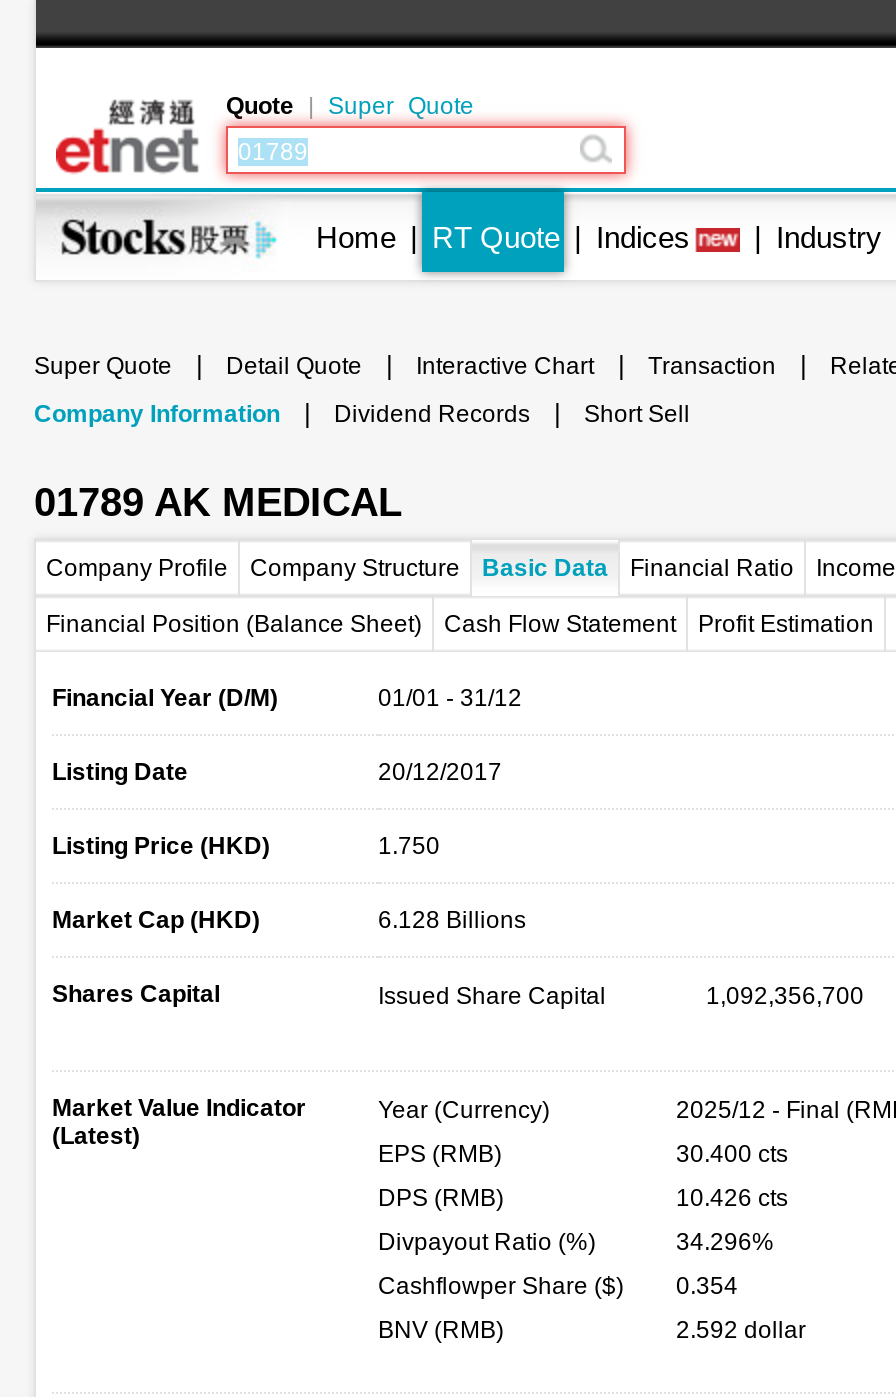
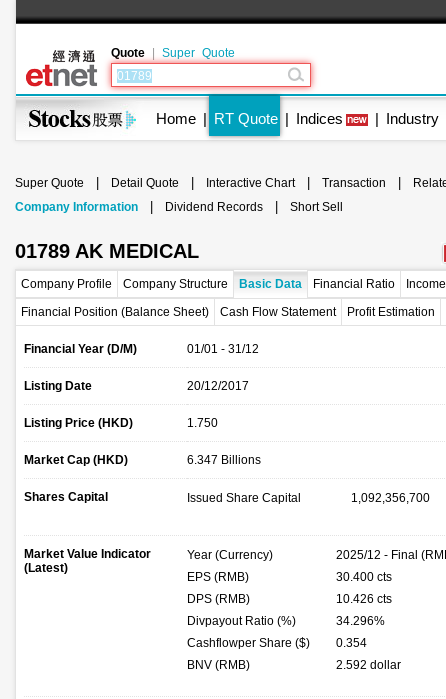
[378,906,526,934] 6.128 Billions -> [187,453,261,467] 6.347 Billions

